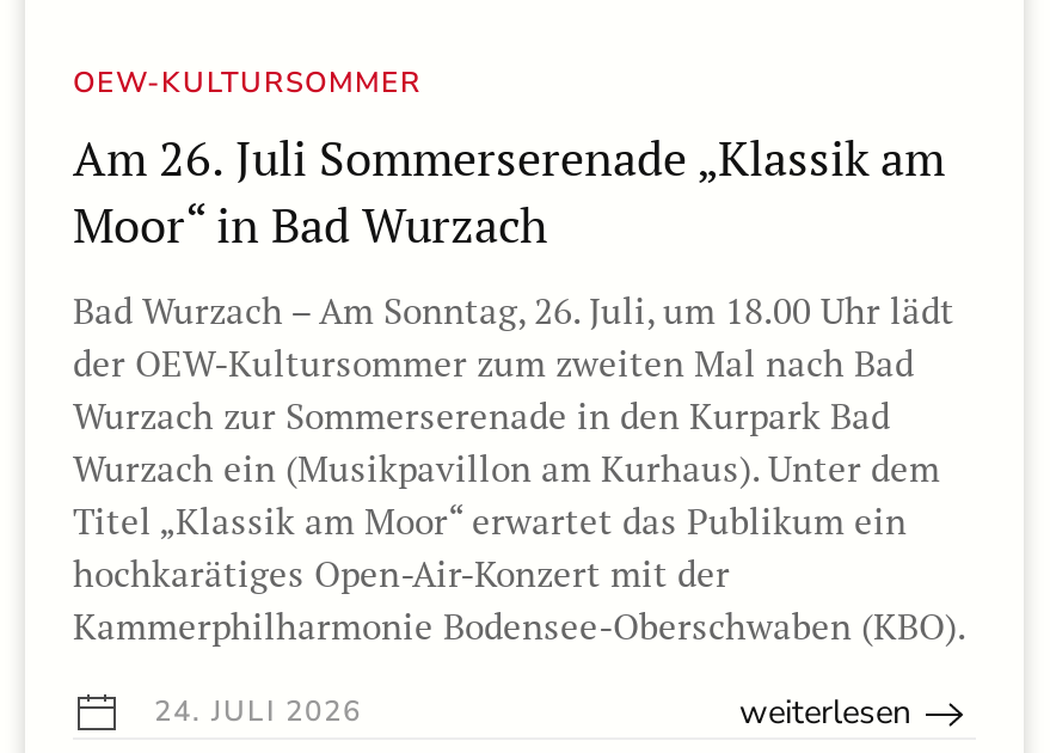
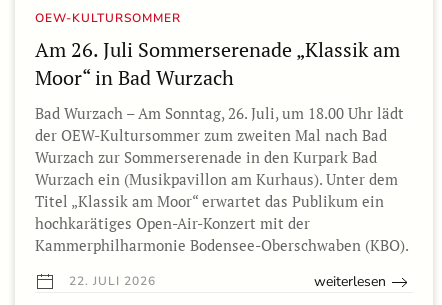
[145,692,362,731] 24. JULI 2026 -> [65,273,156,289] 22. JULI 2026

